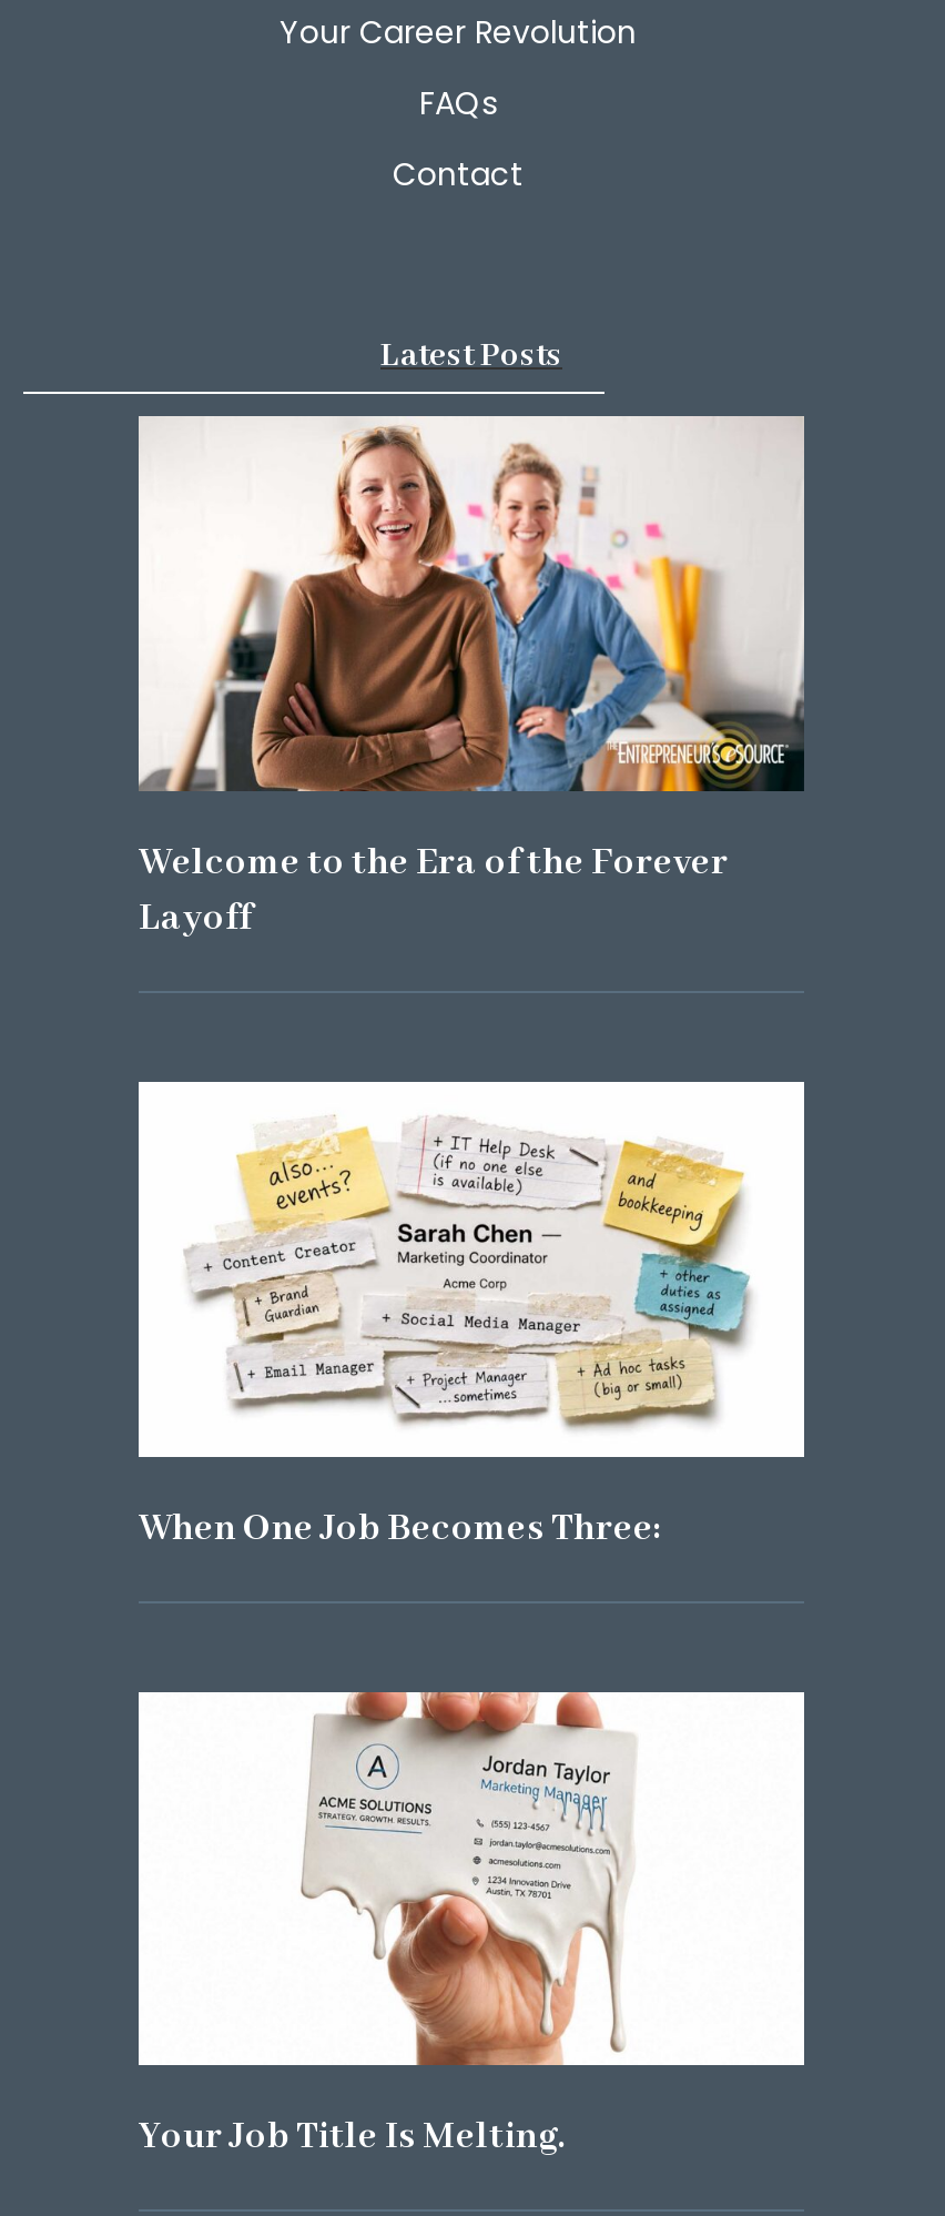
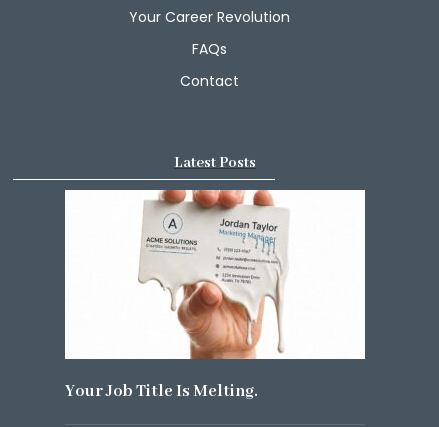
[139,415,804,941] [image] | Welcome to the Era of the Forever | Layoff -> none
[136,1081,806,1551] [image] | When One Job Becomes Three: -> none

